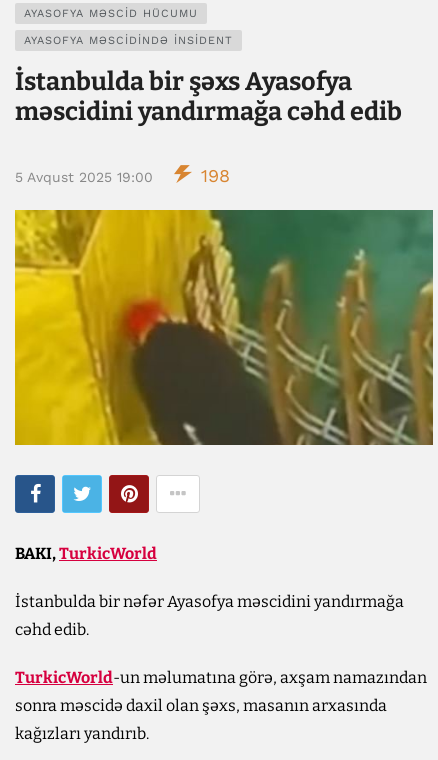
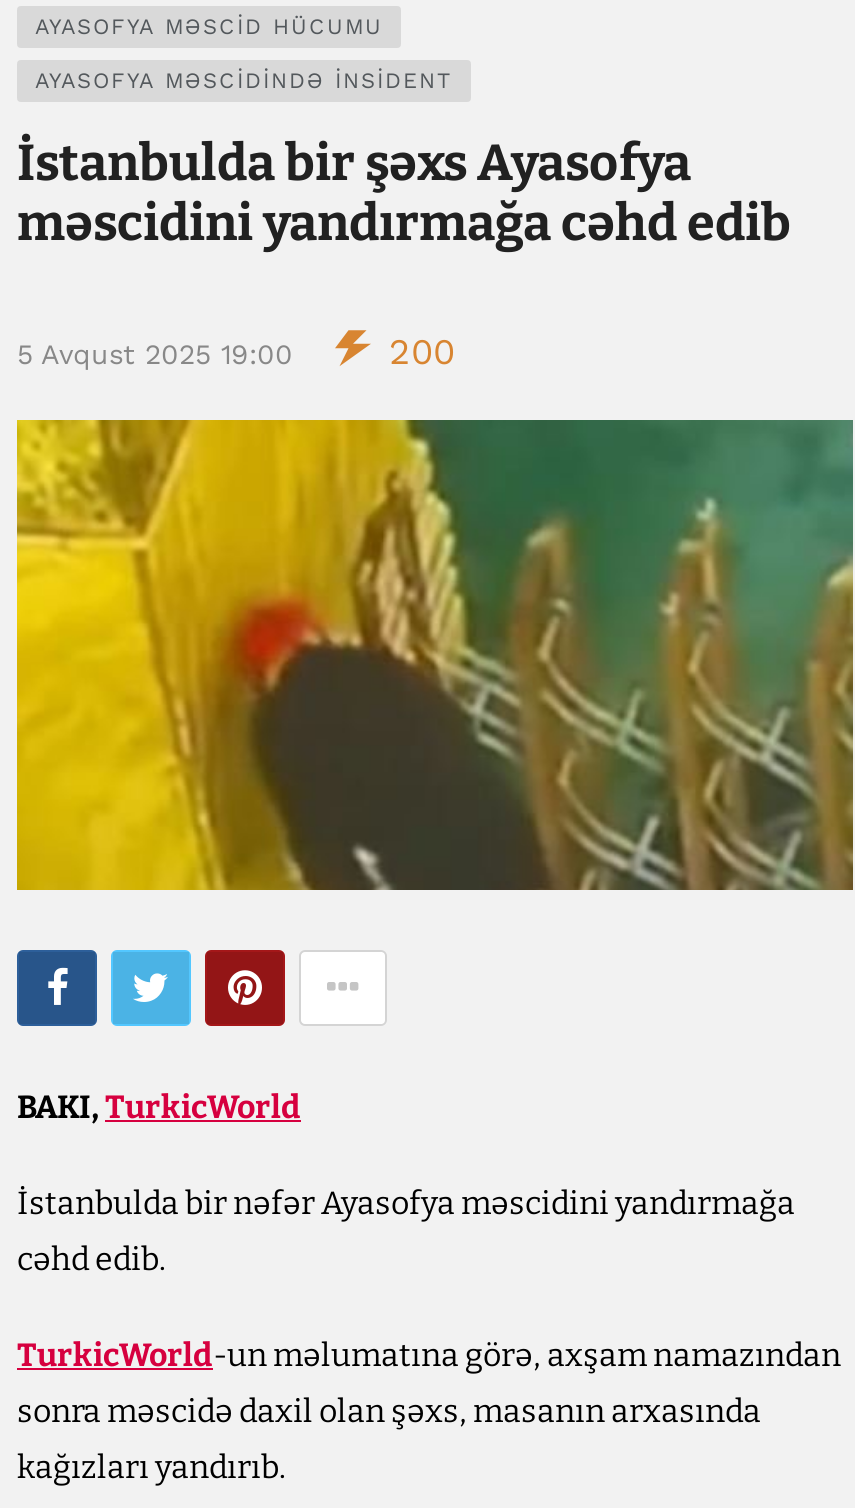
[201,165,230,186] 198 -> [389,330,455,372] 200

